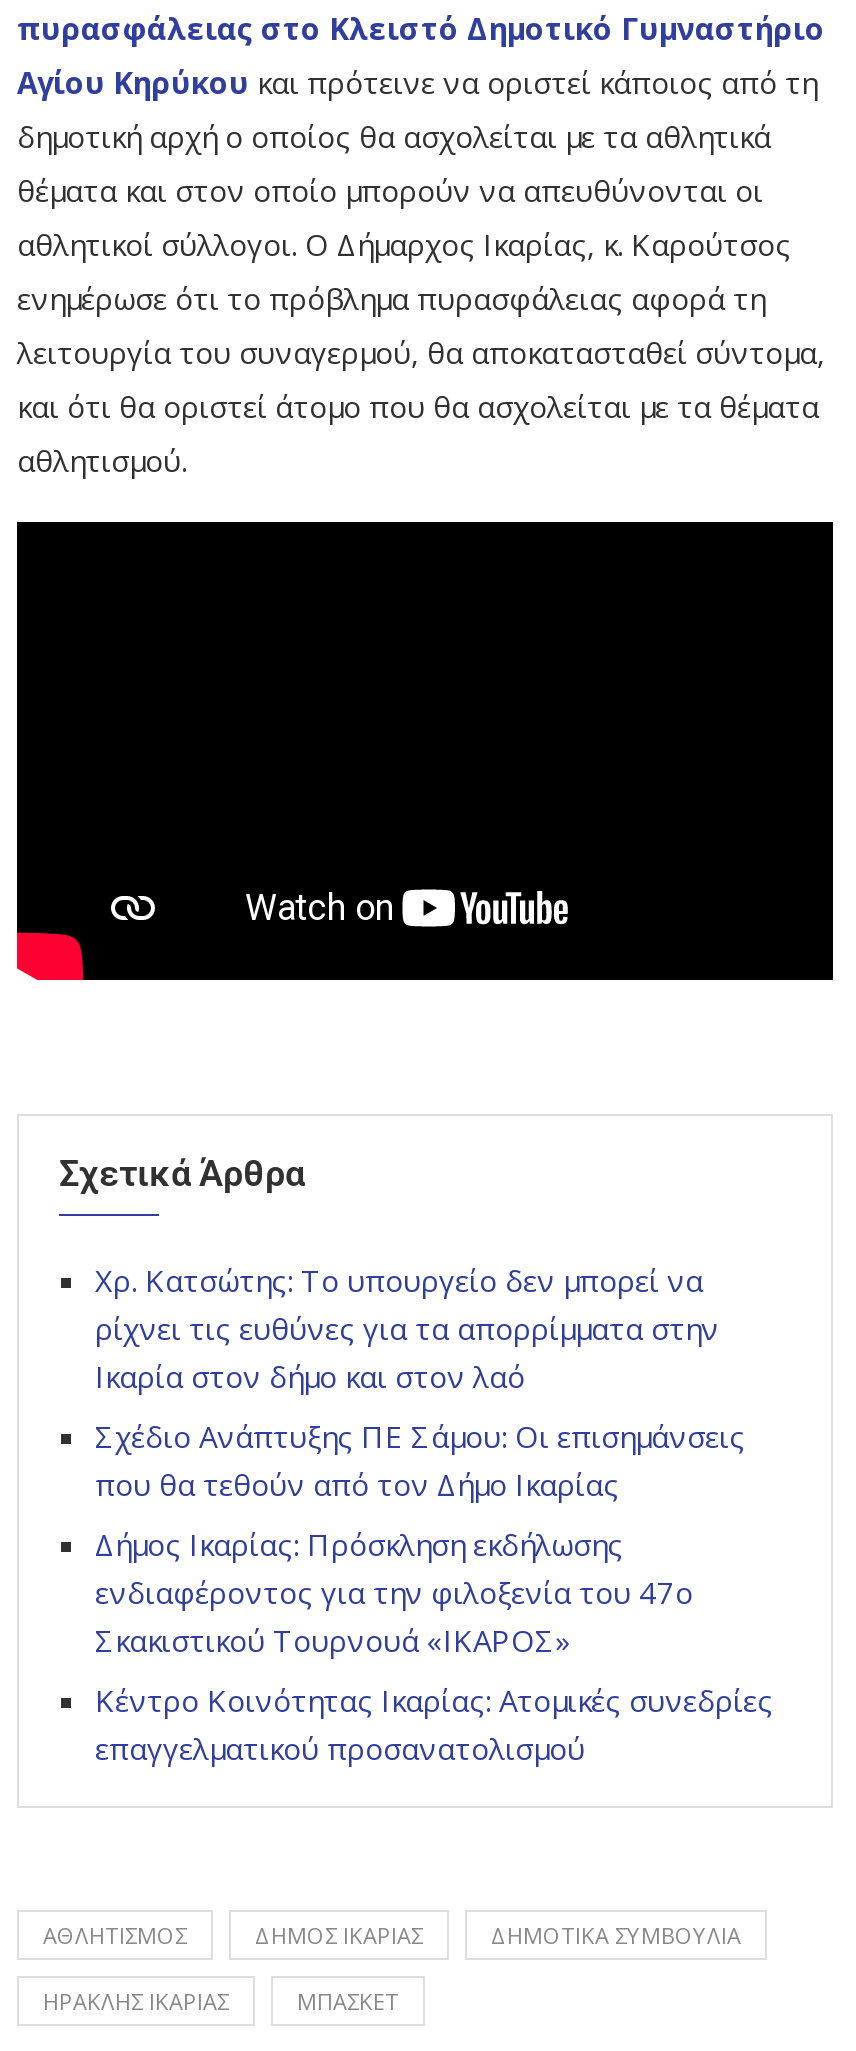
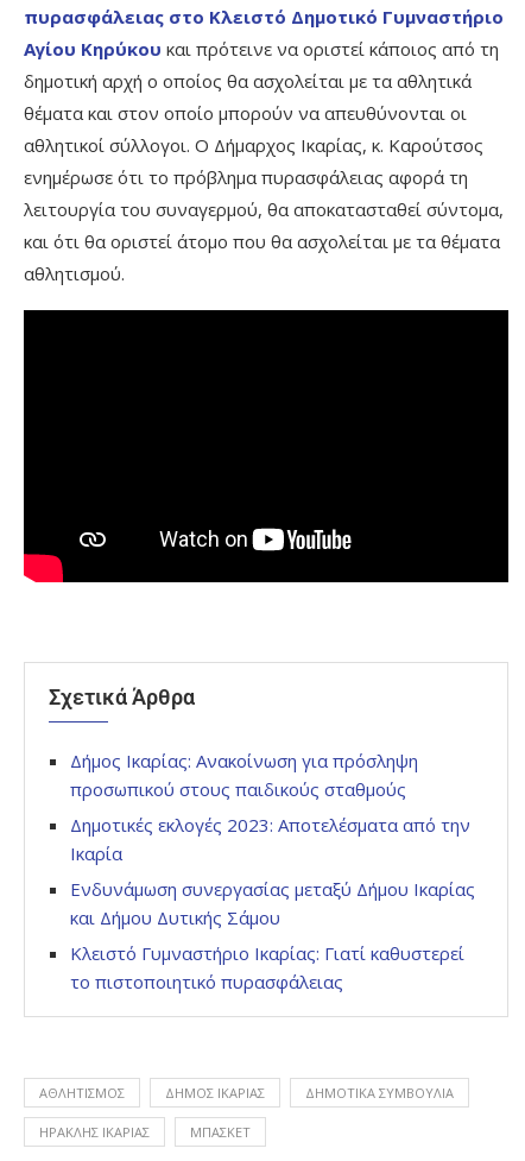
[95,1261,719,1397] Χρ. Κατσώτης: Το υπουργείο δεν μπορεί να | ρίχνει τις ευθύνες για τα απορρίμματα στην | Ικαρία στον δήμο και στον λαό -> [70,749,418,802] Δήμος Ικαρίας: Ανακοίνωση για πρόσληψη | προσωπικού στους παιδικούς σταθμούς
[95,1417,745,1505] Σχέδιο Ανάπτυξης ΠΕ Σάμου: Οι επισημάνσεις | που θα τεθούν από τον Δήμο Ικαρίας -> [70,813,470,866] Δημοτικές εκλογές 2023: Αποτελέσματα από την | Ικαρία
[95,1525,693,1661] Δήμος Ικαρίας: Πρόσκληση εκδήλωσης | ενδιαφέροντος για την φιλοξενία του 47ο | Σκακιστικού Τουρνουά «ΙΚΑΡΟΣ» -> [70,878,475,930] Ενδυνάμωση συνεργασίας μεταξύ Δήμου Ικαρίας | και Δήμου Δυτικής Σάμου
[95,1681,773,1769] Κέντρο Κοινότητας Ικαρίας: Ατομικές συνεδρίες | επαγγελματικού προσανατολισμού -> [70,942,464,994] Κλειστό Γυμναστήριο Ικαρίας: Γιατί καθυστερεί | το πιστοποιητικό πυρασφάλειας

